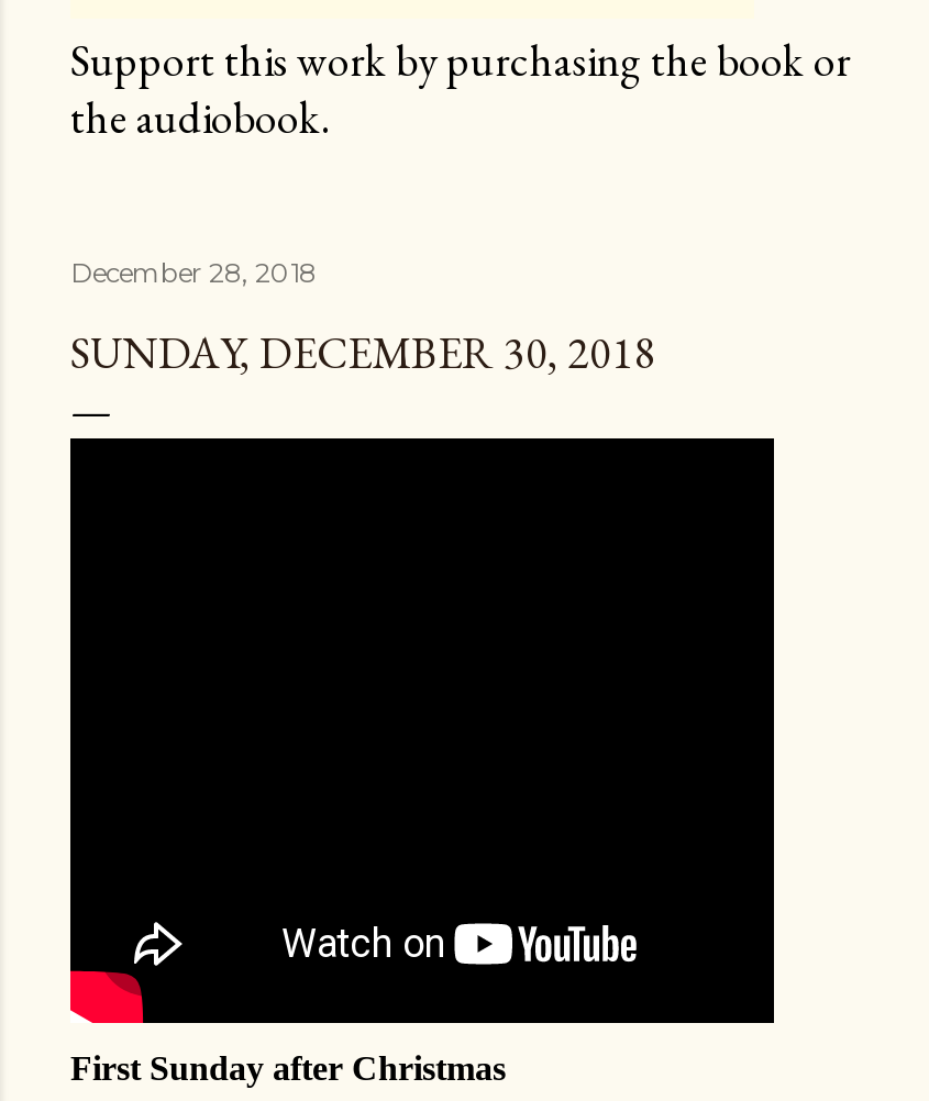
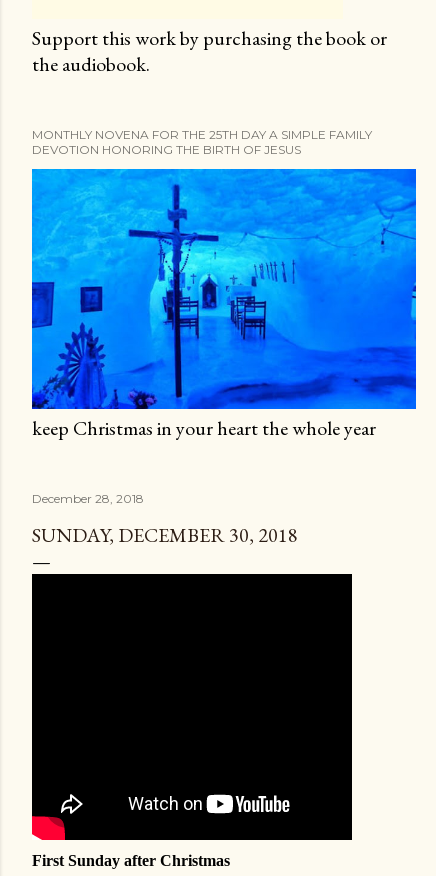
none -> [31,168,417,441] [image] | keep Christmas in your heart the whole year
none -> [32,127,372,157] MONTHLY NOVENA FOR THE 25TH DAY A SIMPLE FAMILY | DEVOTION HONORING THE BIRTH OF JESUS

